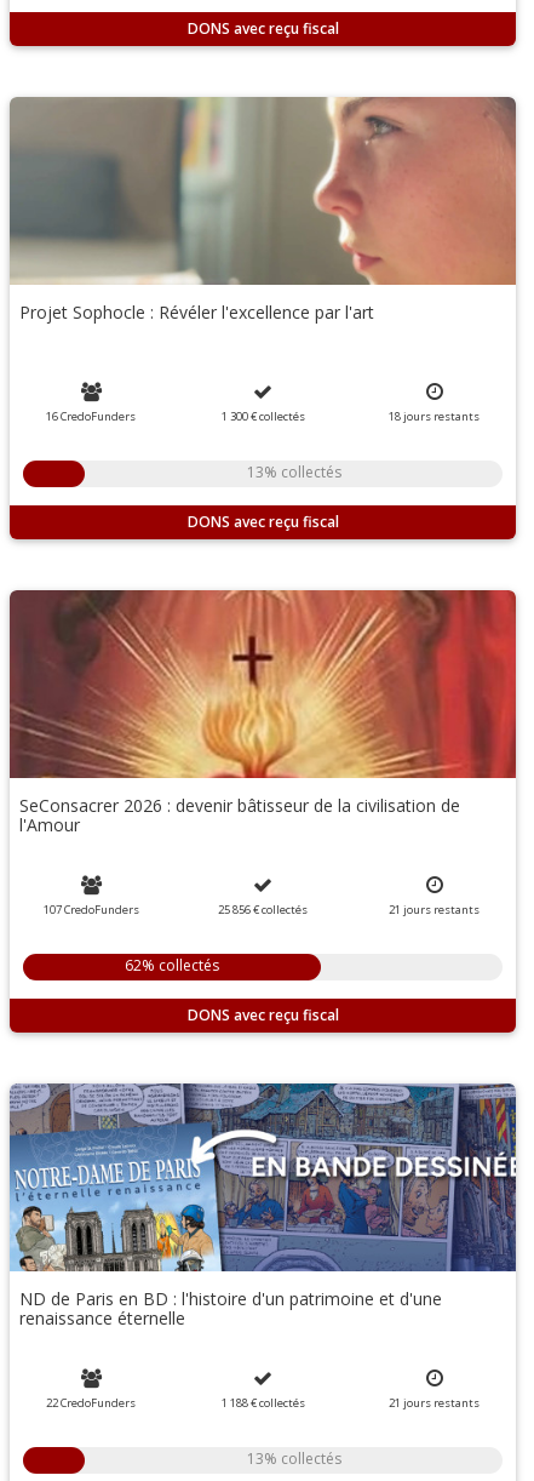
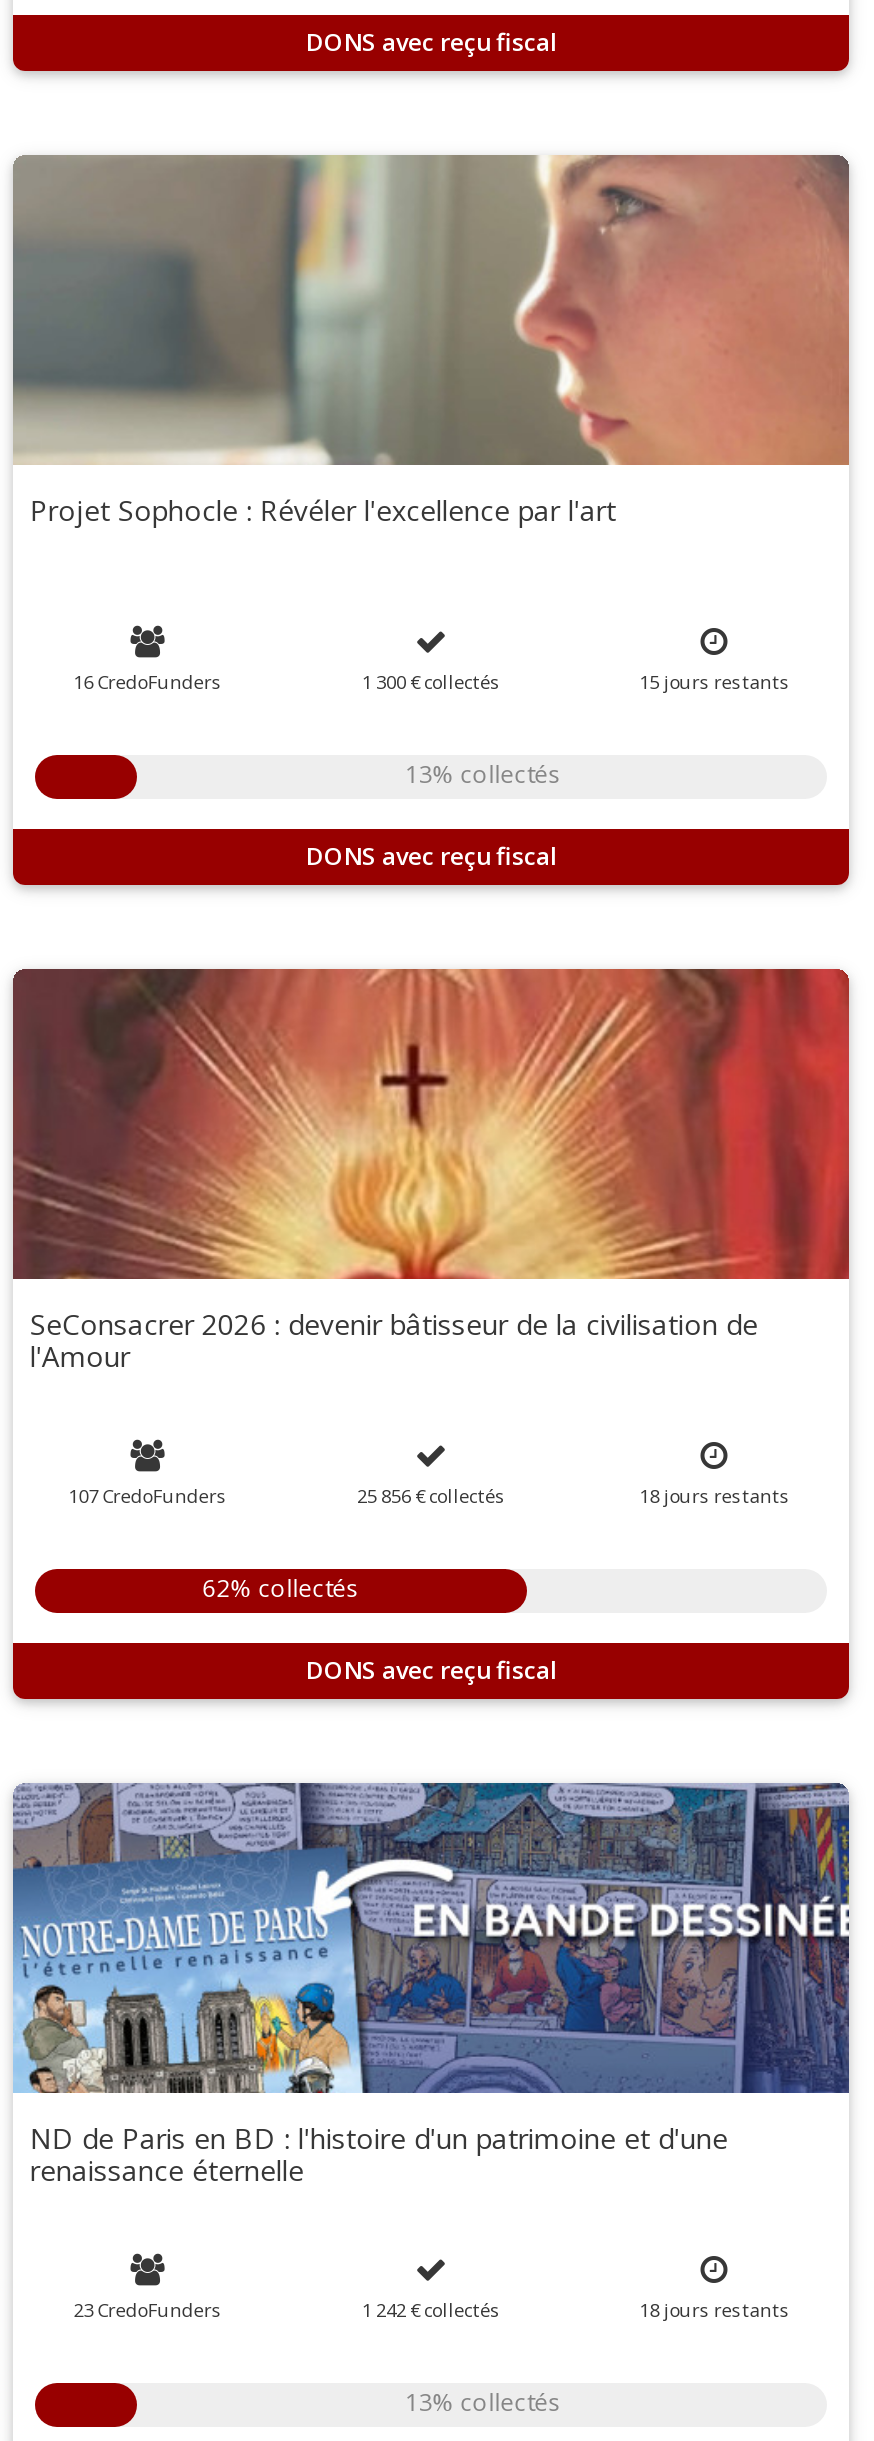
[389,408,480,424] 18 jours restants -> [639,668,789,694] 15 jours restants
[389,901,480,917] 21 jours restants -> [639,1482,789,1508] 18 jours restants
[46,1394,136,1410] 22 CredoFunders -> [74,2296,222,2322] 23 CredoFunders
[221,1394,305,1410] 1 188 €collectés -> [362,2296,500,2322] 1 242 €collectés
[389,1394,480,1410] 21 jours restants -> [639,2296,789,2322] 18 jours restants

